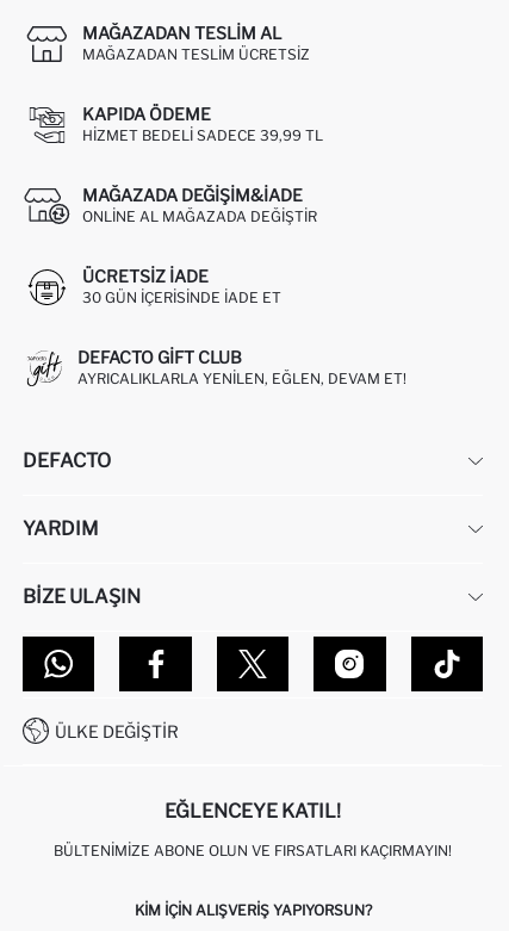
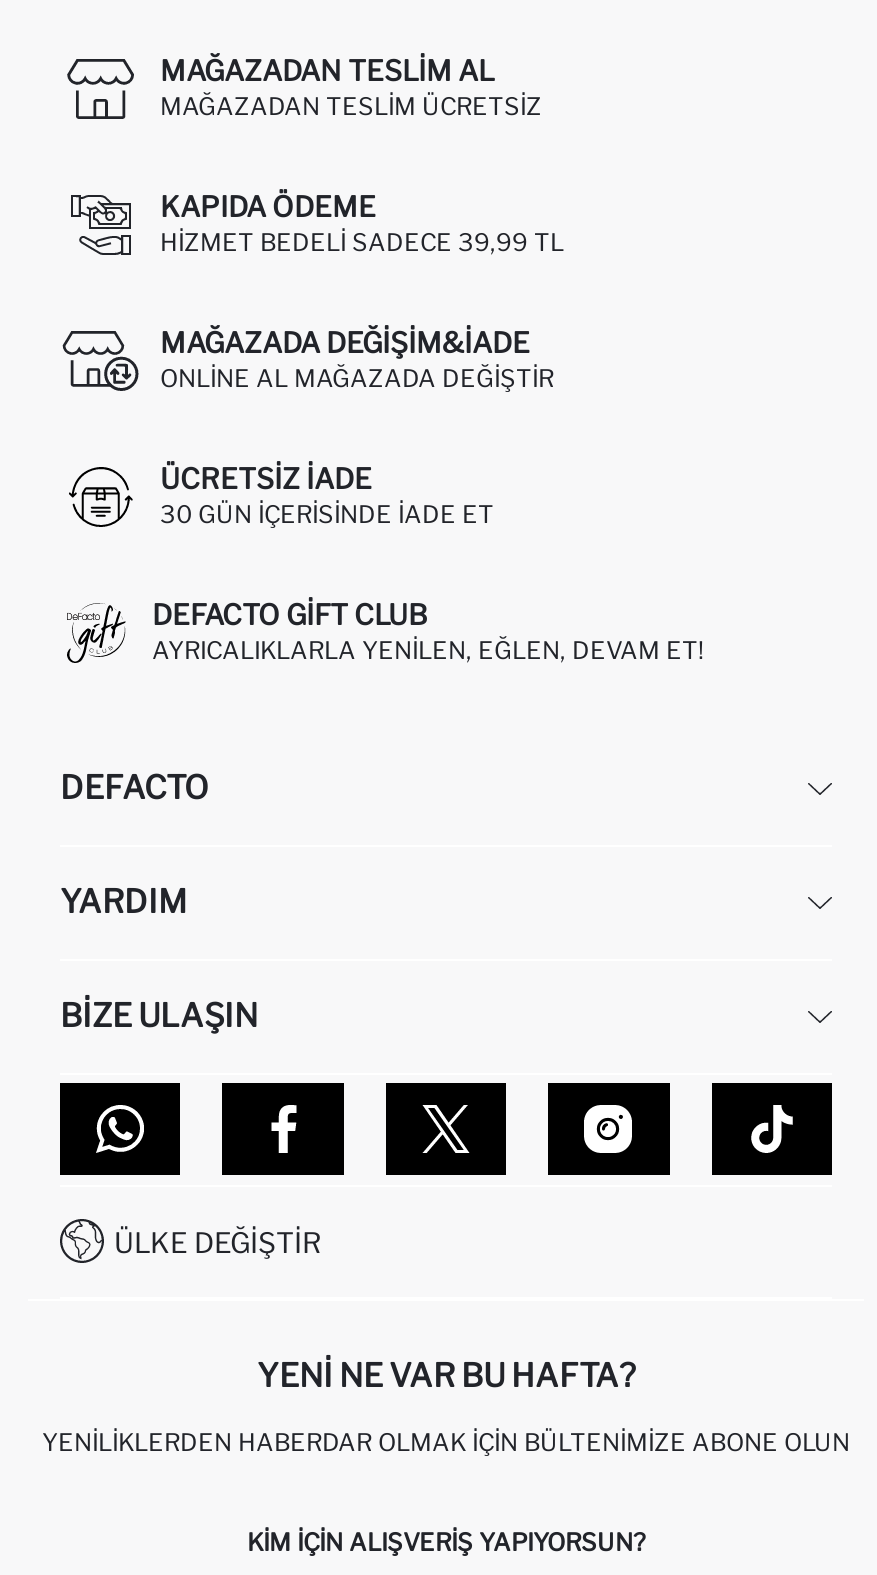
[165,800,341,822] EĞLENCEYE KATIL! -> [257,1357,635,1395] YENI NE VAR BU HAFTA?
[54,841,452,859] BÜLTENIMIZE ABONE OLUN VE FIRSATLARI KAÇIRMAYIN! -> [42,1427,850,1457] YENILIKLERDEN HABERDAR OLMAK İÇIN BÜLTENIMIZE ABONE OLUN

